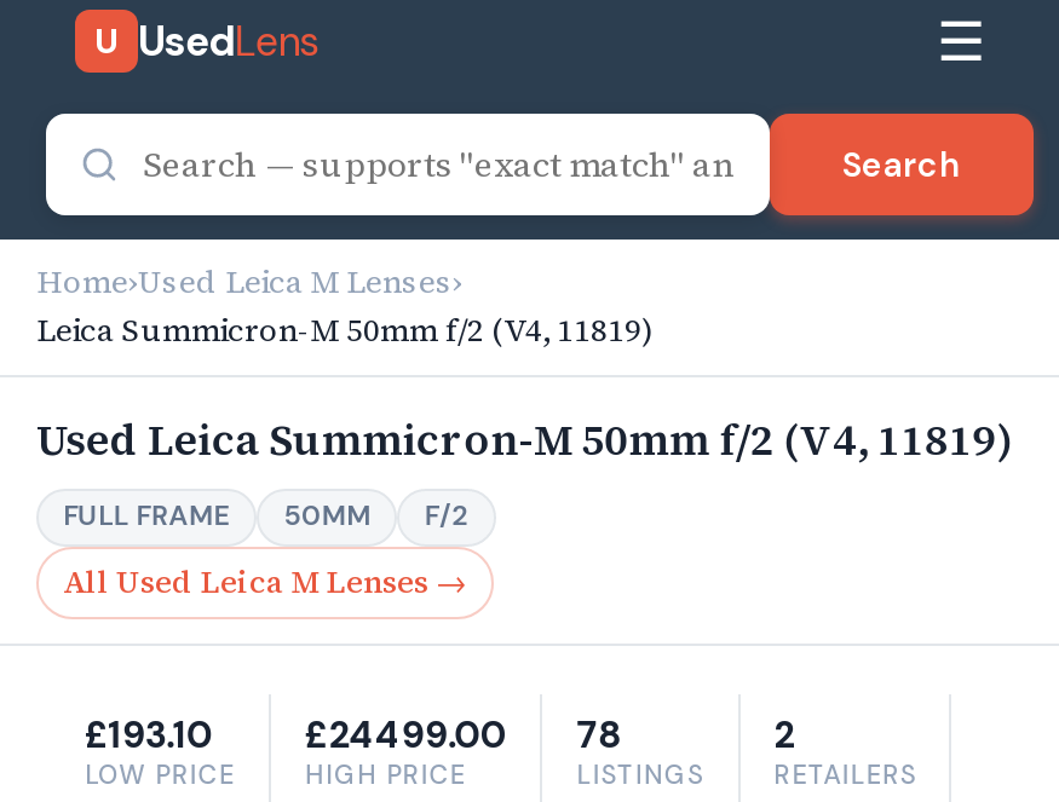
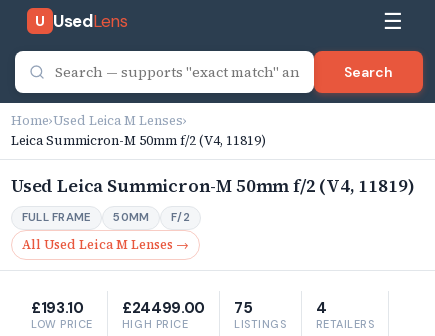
[85,711,621,760] £193.10 £24499.00 78 -> [31,298,253,318] £193.10 £24499.00 75
[773,711,794,760] 2 -> [315,298,326,318] 4

